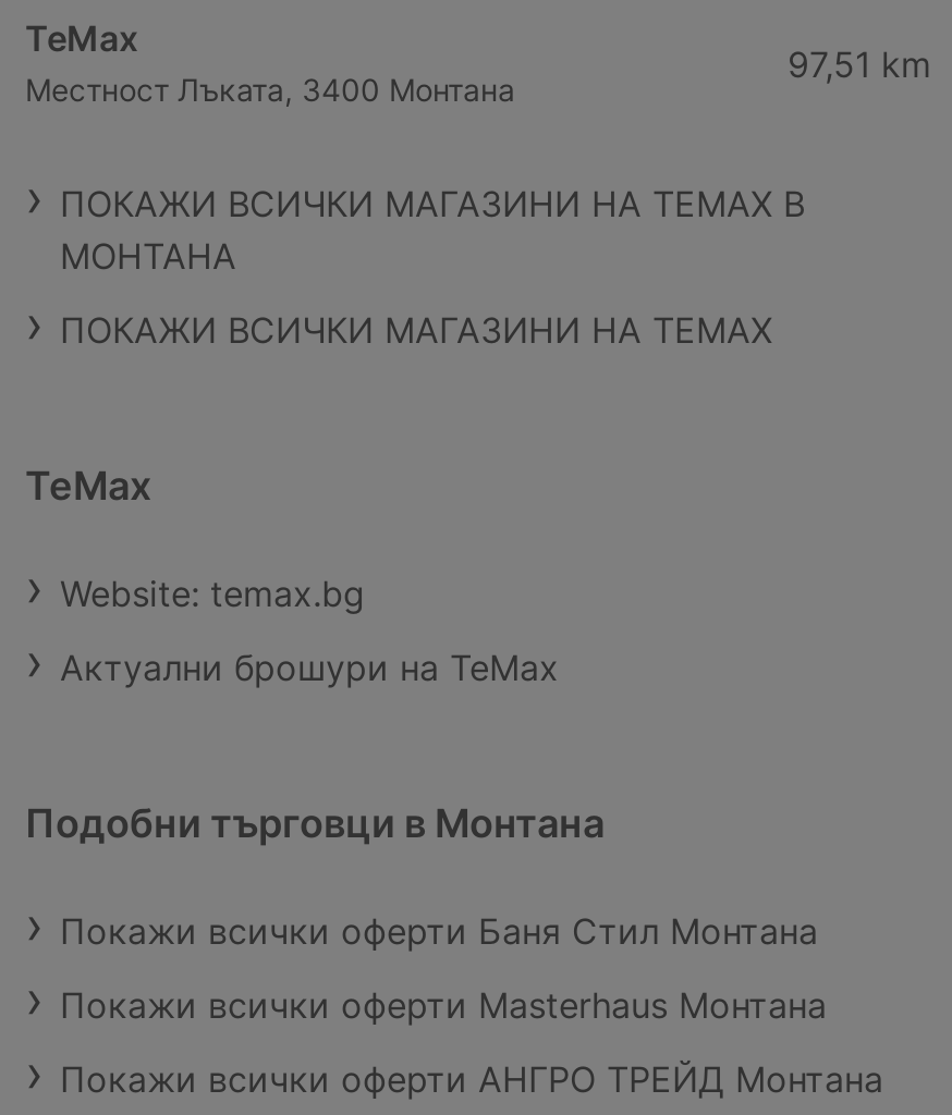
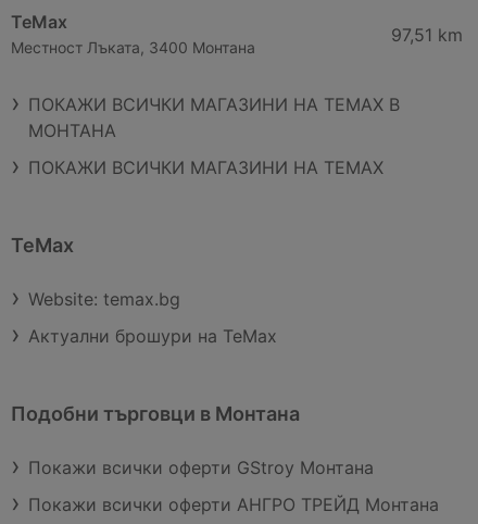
[60,909,827,1027] Покажи всички оферти Баня Стил Монтана | Покажи всички оферти Masterhaus Монтана -> [28,457,374,479] Покажи всички оферти GStroy Монтана

